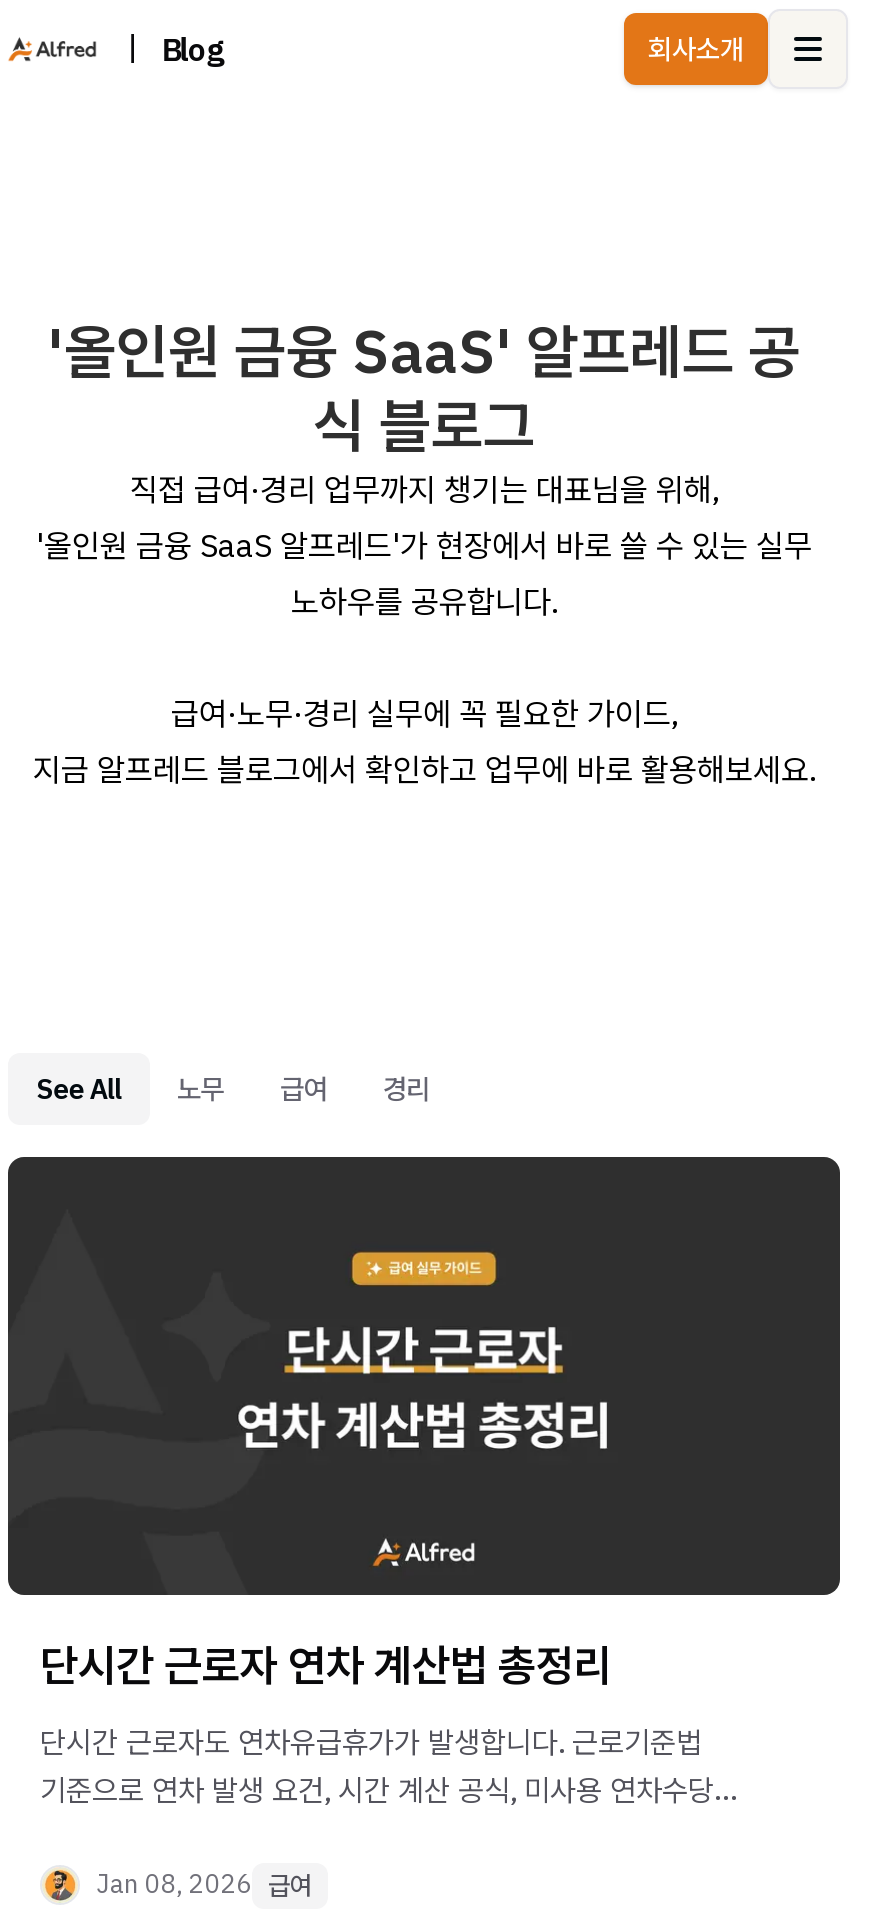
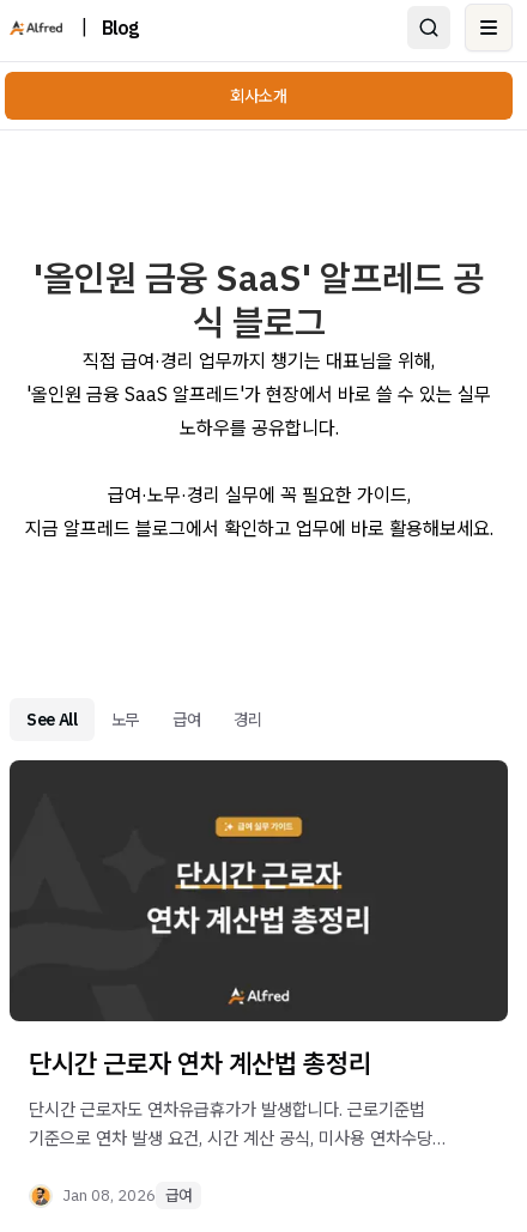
moved [648,31,744,67] -> [230,85,287,107]: 회사소개

